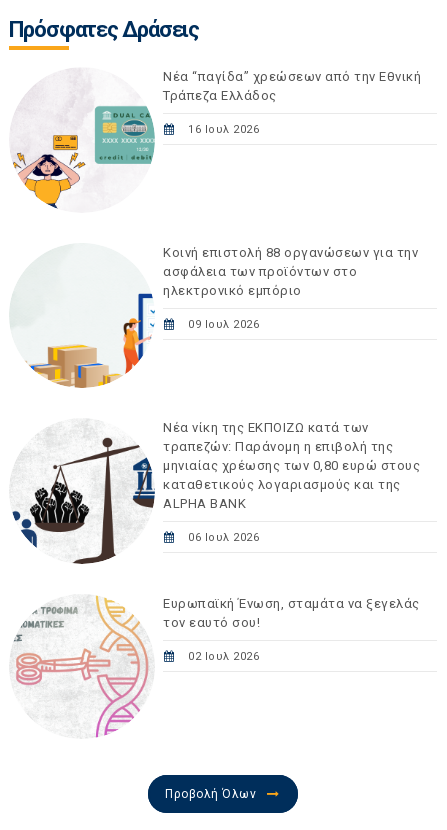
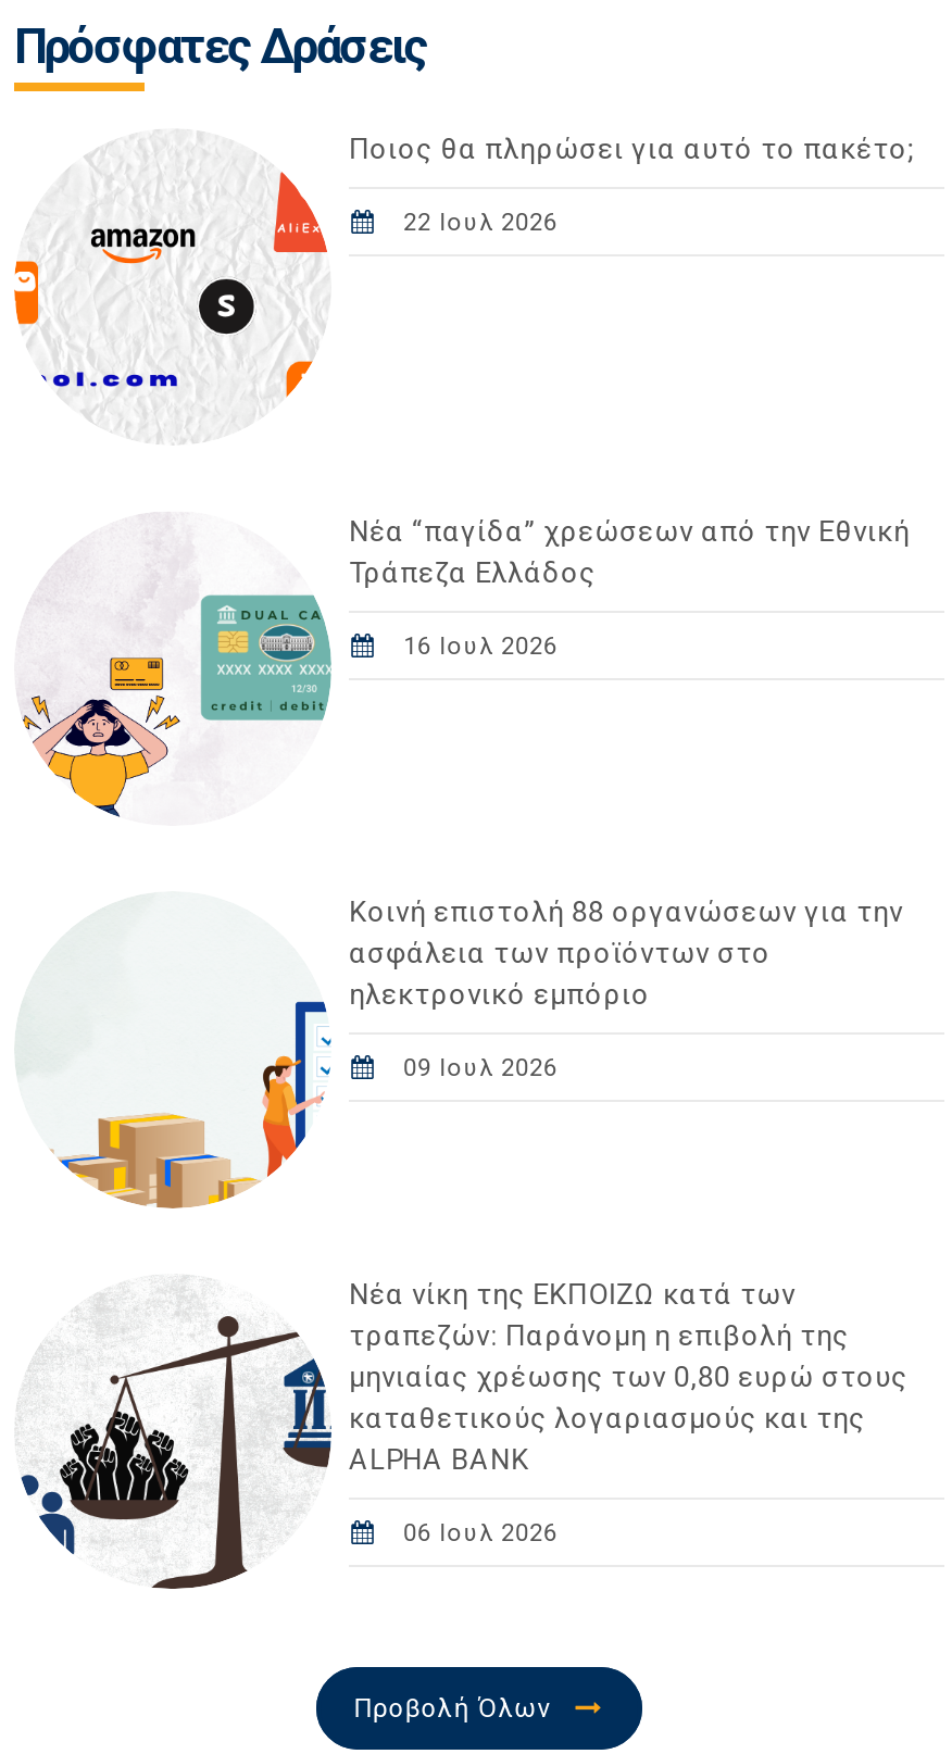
none -> [12,133,915,398] [image] | Ποιος θα πληρώσει για αυτό το πακέτο; | 22 Ιουλ 2026
moved [10,68,421,544] -> [16,513,910,1547]: [image] | Νέα “παγίδα” χρεώσεων από την Εθνική | Τράπεζα Ελλάδος | ... | ALPHA BANK | 06 Ιουλ 2026
[14,595,420,738] [image] | Ευρωπαϊκή Ένωση, σταμάτα να ξεγελάς | τον εαυτό σου! | 02 Ιουλ 2026 -> none

